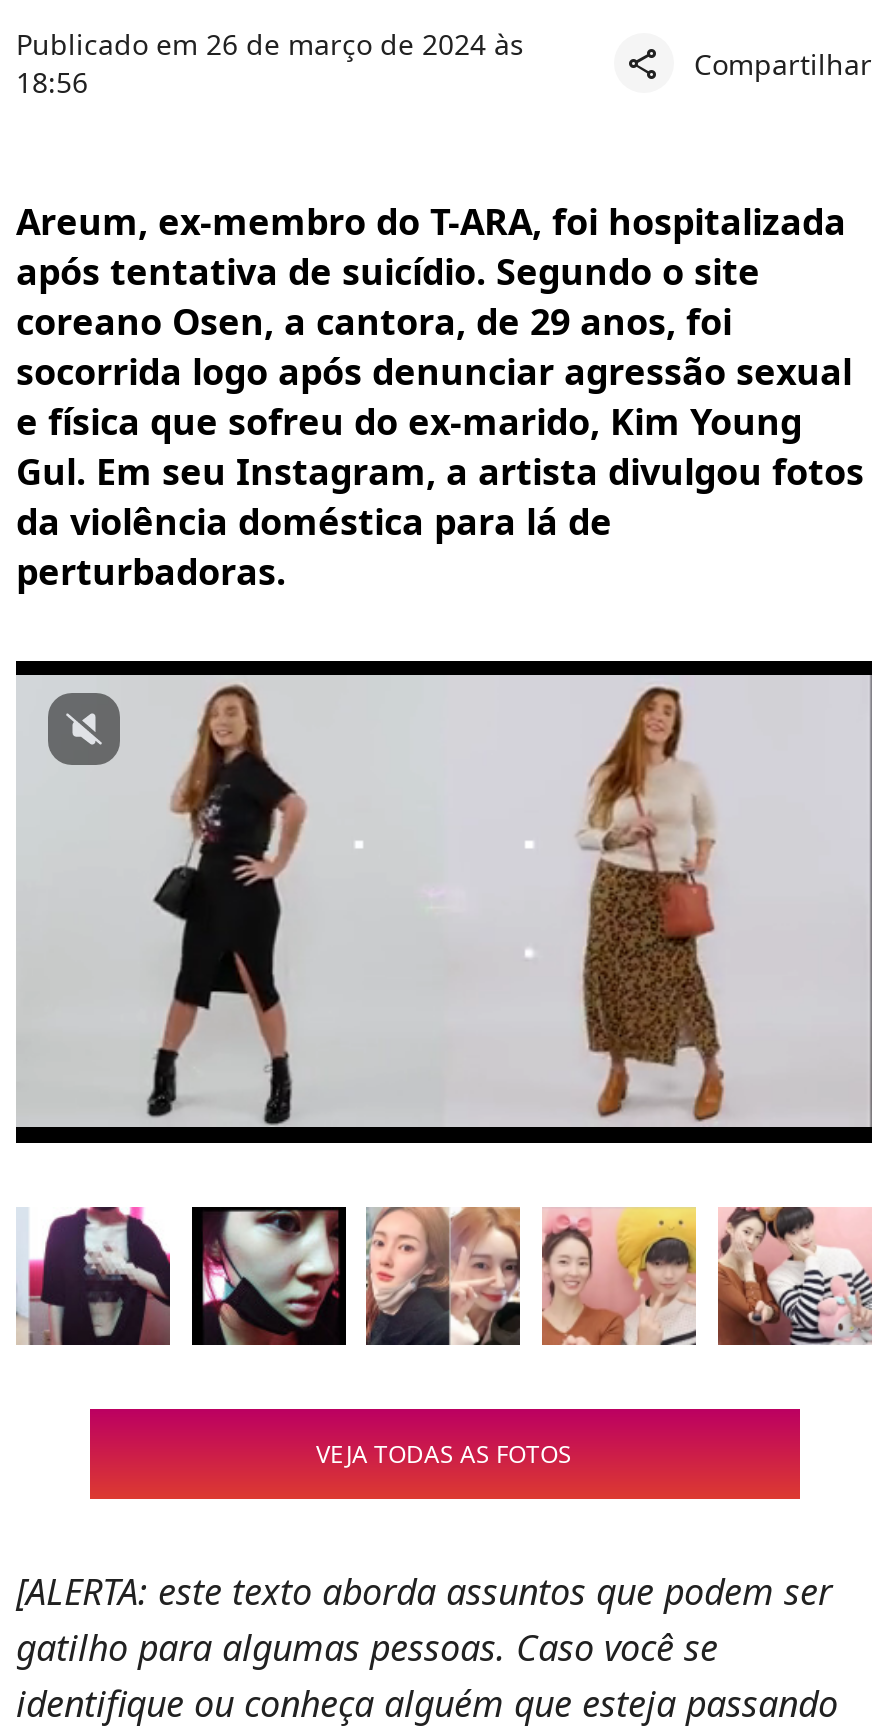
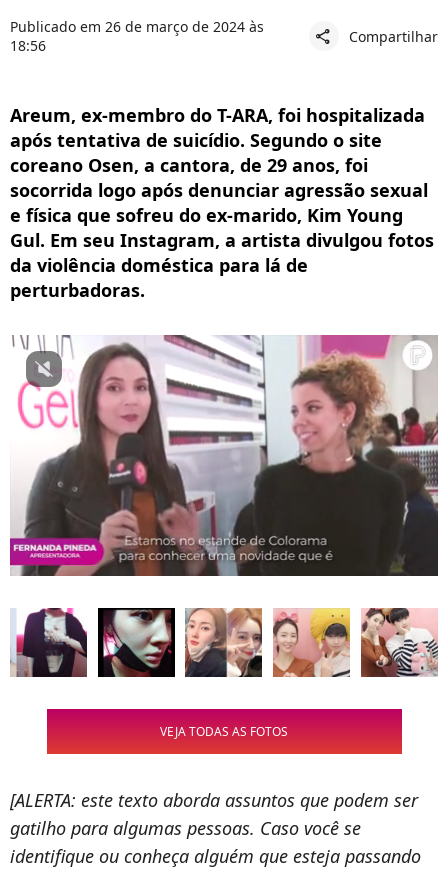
[14,659,872,1145] [image] -> [9,334,438,577] [image]

